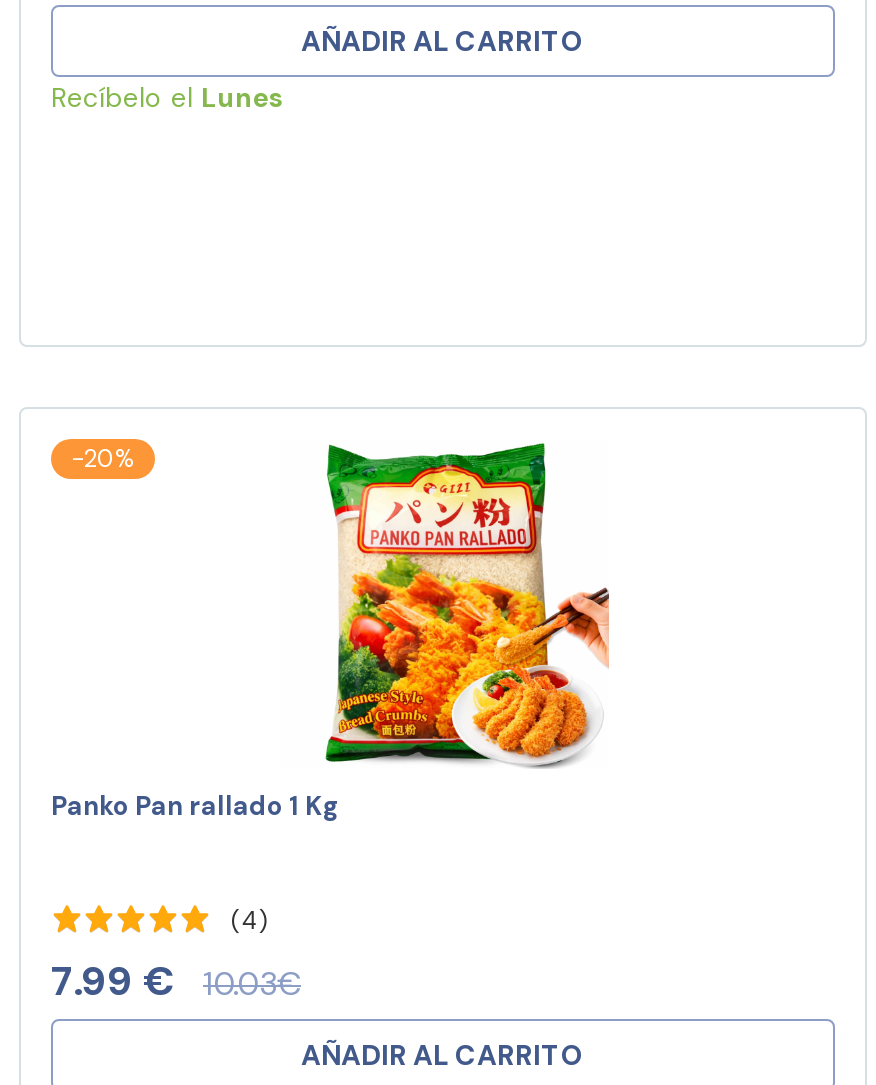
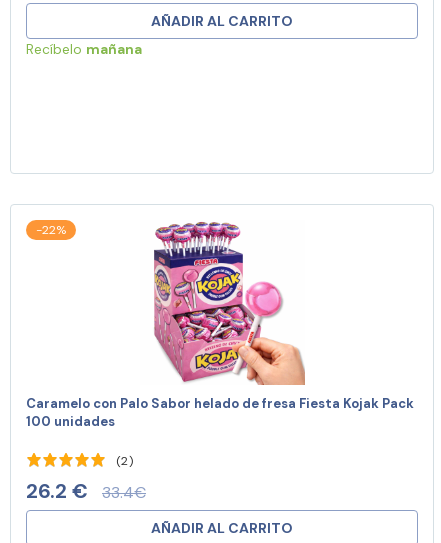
[51,81,285,115] Recíbelo el Lunes -> [26,41,142,58] Recíbelo mañana
[51,441,611,823] [image] | Panko Pan rallado 1 Kg -> [26,221,414,430] [image] | Caramelo con Palo Sabor helado de fresa Fiesta Kojak Pack | 100 unidades
[71,443,135,475] -20% -> [36,222,66,238] -22%
[51,905,301,1007] (4) | 7.99 € | 10.03€ -> [26,453,146,504] (2) | 26.2 € | 33.4€

